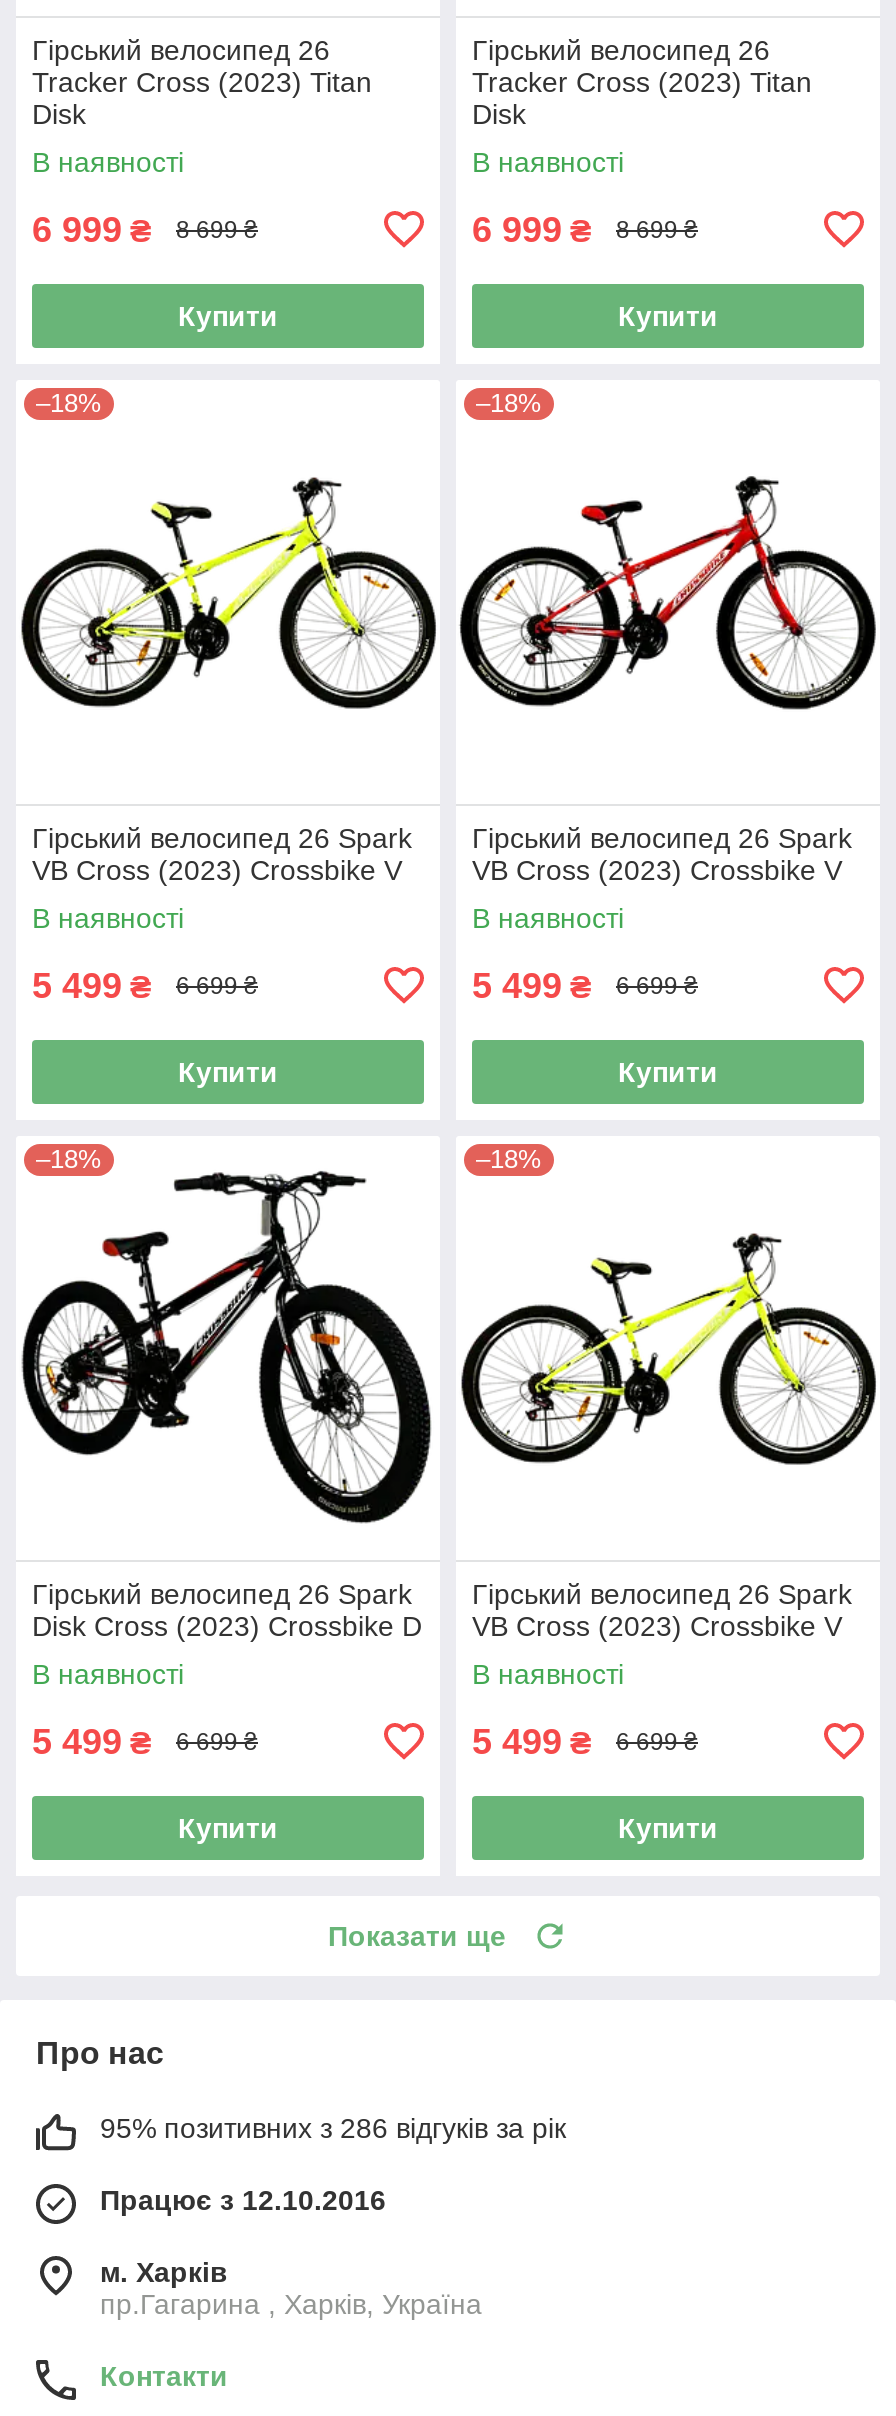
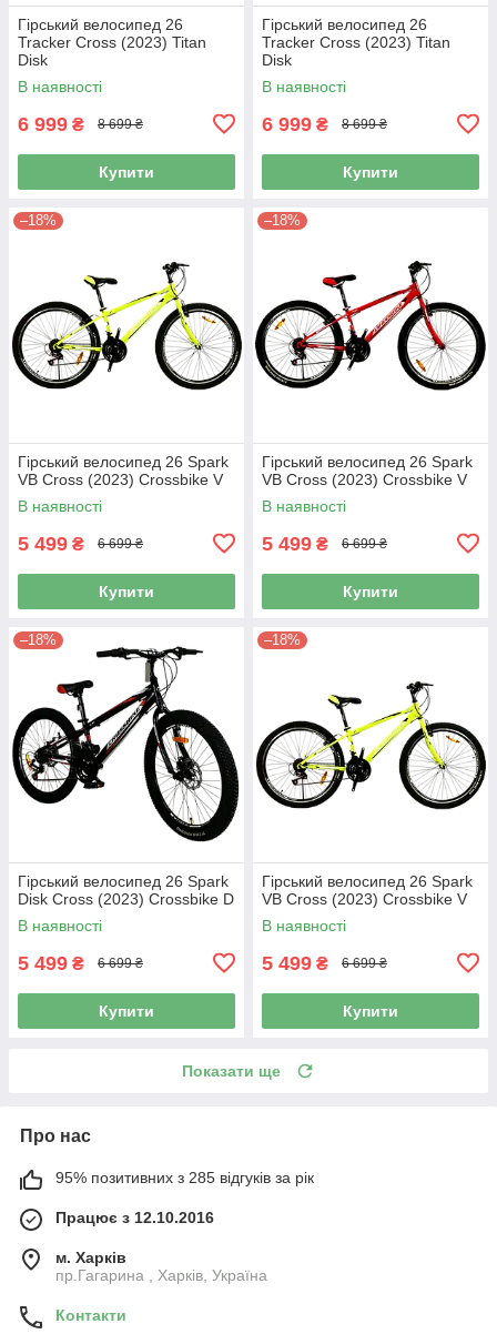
[100,2112,566,2144] 95% позитивних з 286 відгуків за рік -> [55,1168,314,1186] 95% позитивних з 285 відгуків за рік

